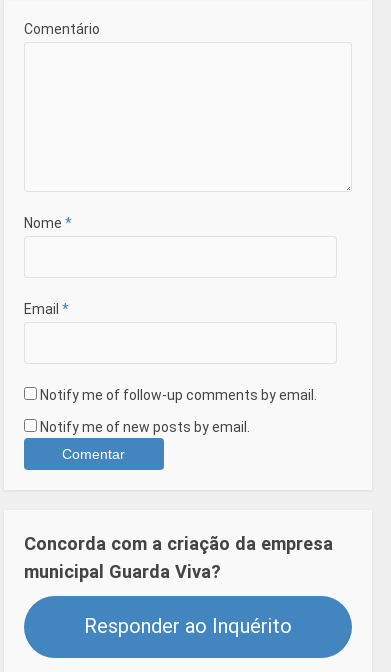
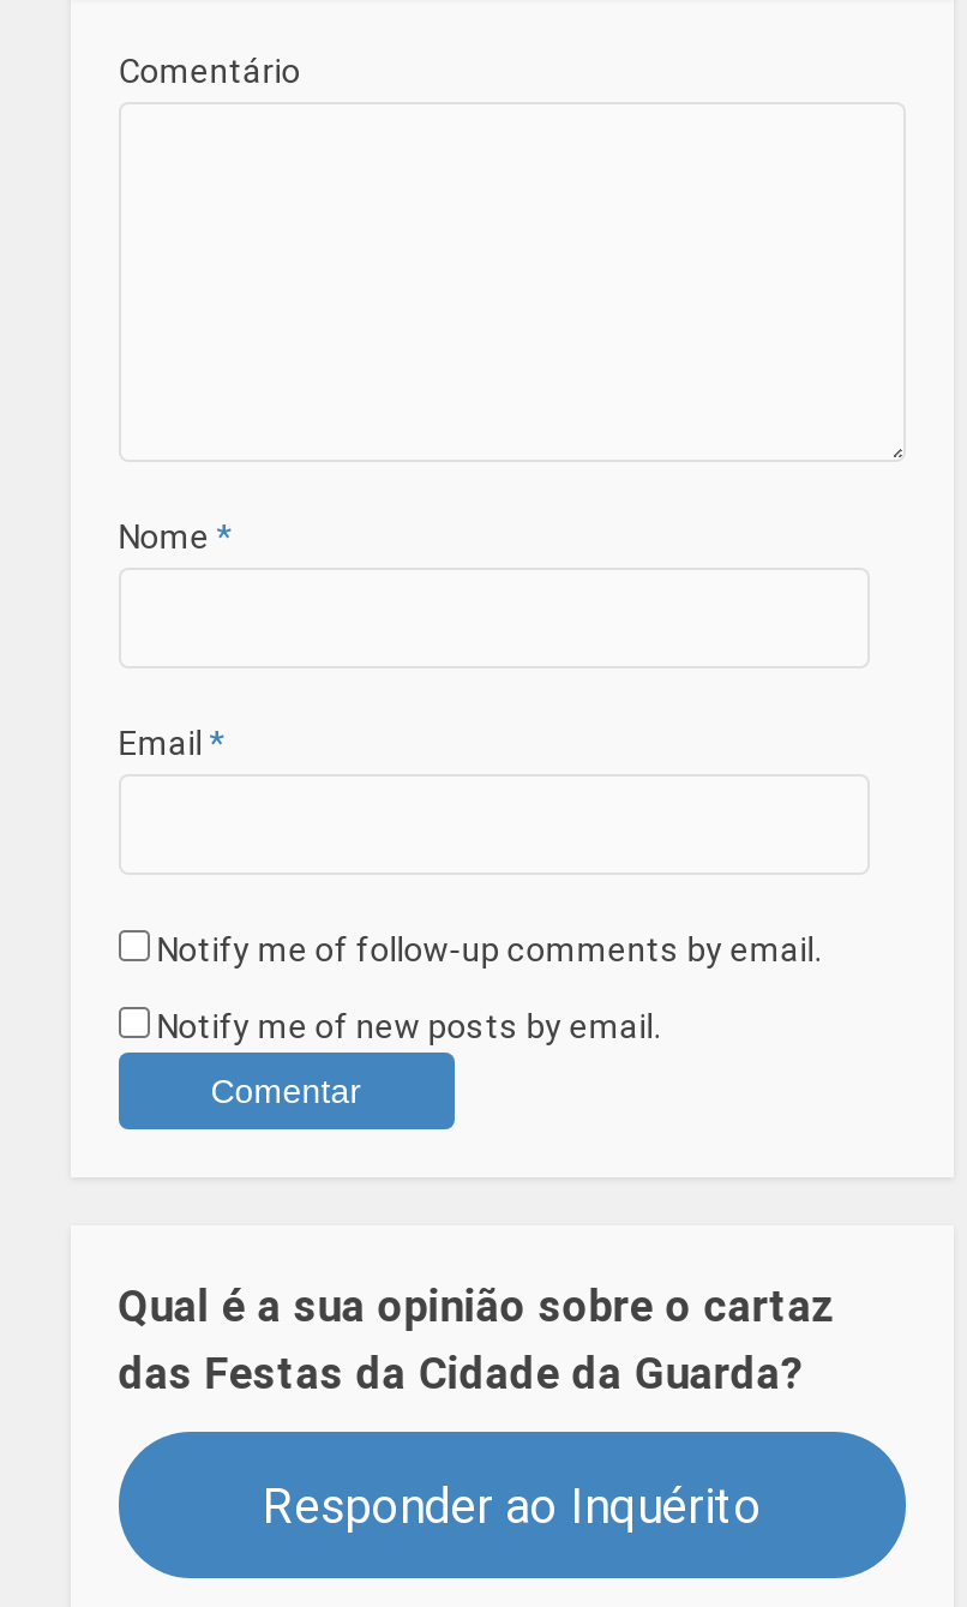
[24,533,333,582] Concorda com a criação da empresa | municipal Guarda Viva? -> [118,1280,836,1398] Qual é a sua opinião sobre o cartaz | das Festas da Cidade da Guarda?

